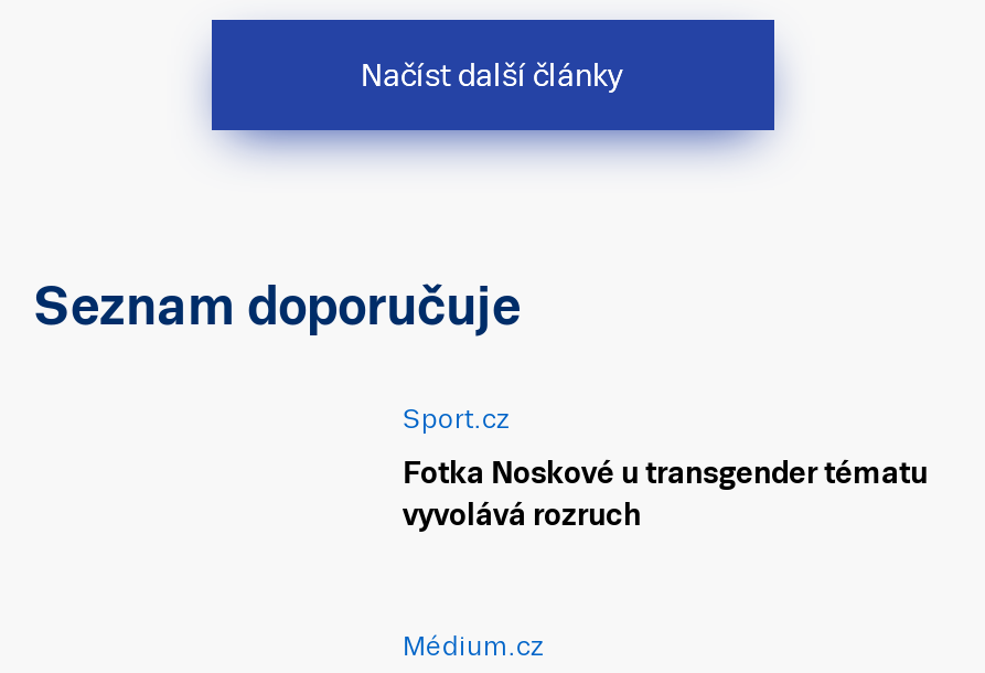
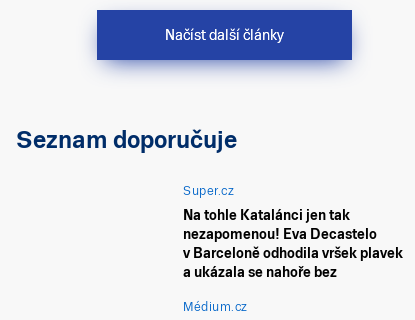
[403,404,511,435] Sport.cz -> [183,184,234,198] Super.cz
[403,455,928,532] Fotka Noskové u transgender tématu | vyvolává rozruch -> [183,207,403,280] Na tohle Katalánci jen tak | nezapomenou! Eva Decastelo | v Barceloně odhodila vršek plavek | a ukázala se nahoře bez

